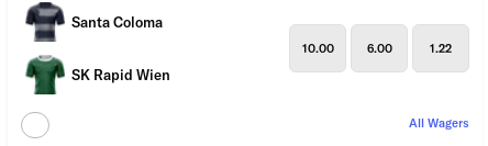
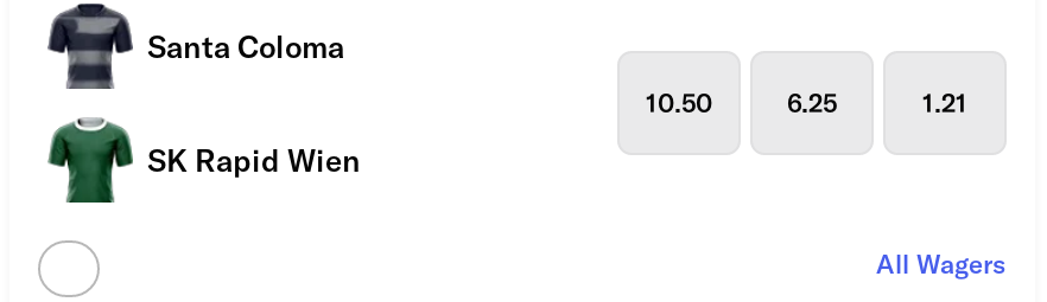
[302,40,334,55] 10.00 -> [646,85,712,118] 10.50
[367,40,392,55] 6.00 -> [787,85,837,118] 6.25
[430,40,452,55] 1.22 -> [922,85,967,118] 1.21

